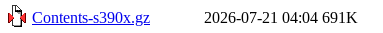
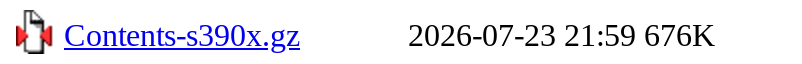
[204,9,358,26] 2026-07-21 04:04 691K -> [408,18,716,52] 2026-07-23 21:59 676K

